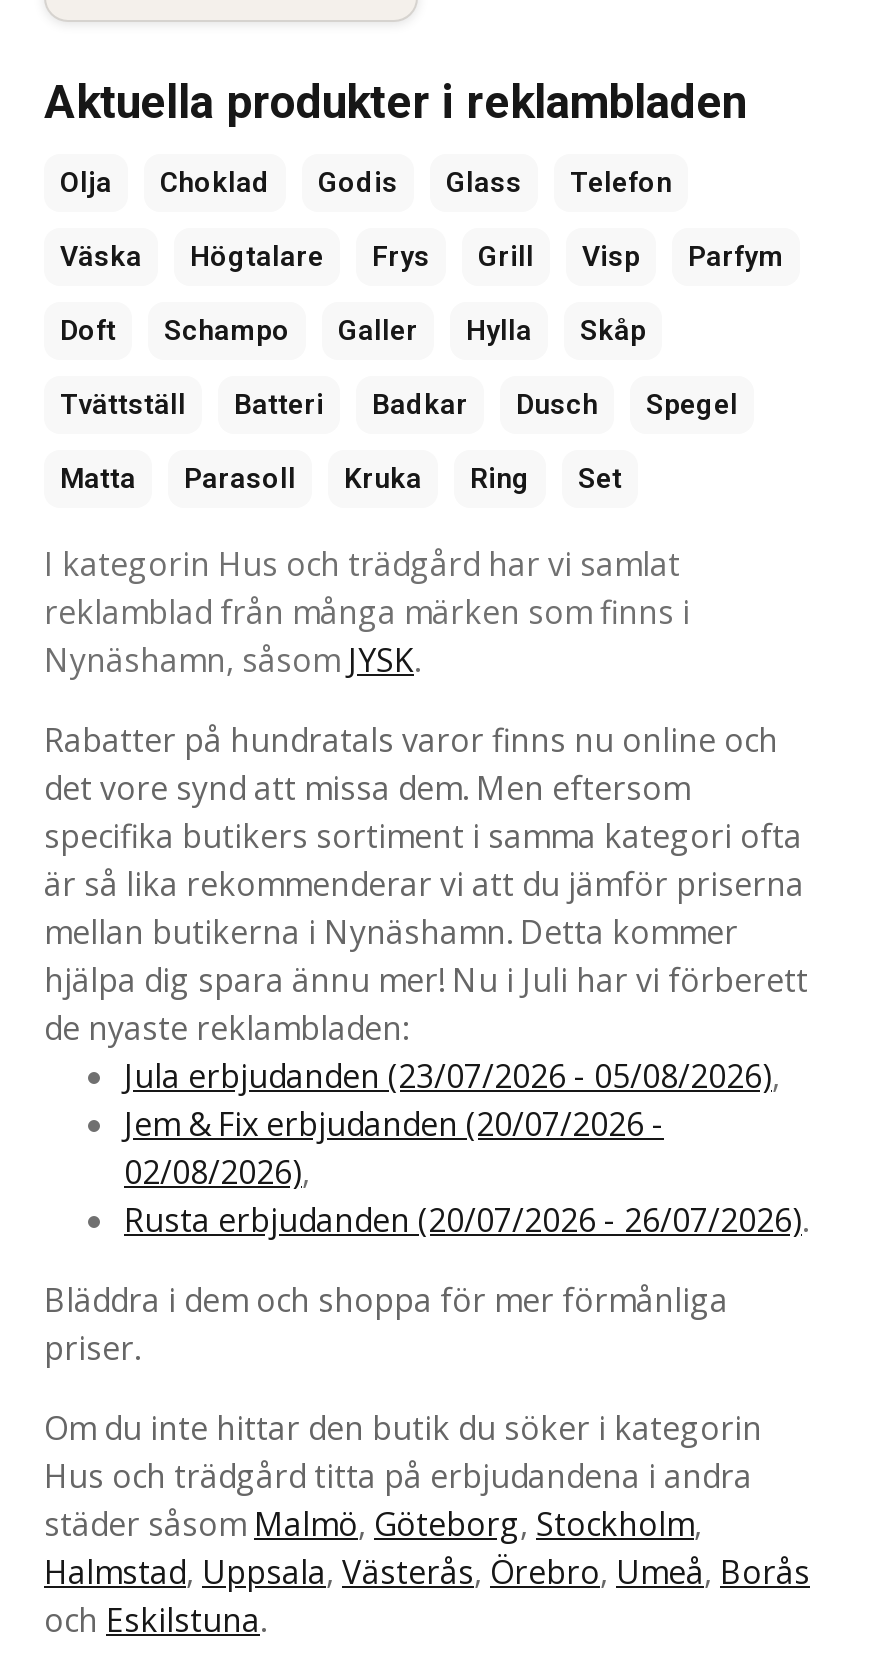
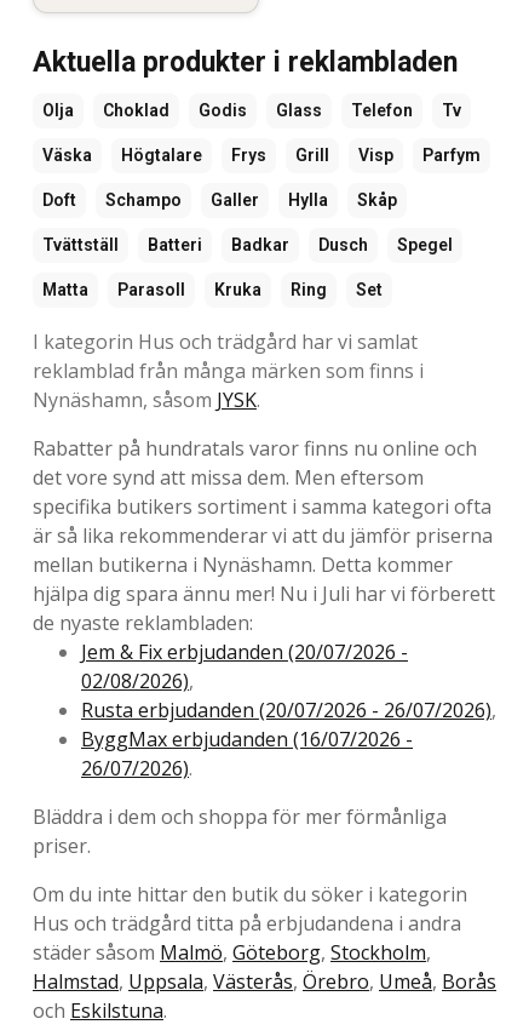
none -> [442,100,461,120] Tv
[124,1054,780,1098] Jula erbjudanden (23/07/2026 - 05/08/2026), -> none
moved [124,1102,664,1194] -> [81,638,408,694]: Jem & Fix erbjudanden (20/07/2026 - | 02/08/2026),
[124,1198,808,1242] Rusta erbjudanden (20/07/2026 - 26/07/2026). -> [81,696,496,781] Rusta erbjudanden (20/07/2026 - 26/07/2026), | ByggMax erbjudanden (16/07/2026 - | 26/07/2026).

